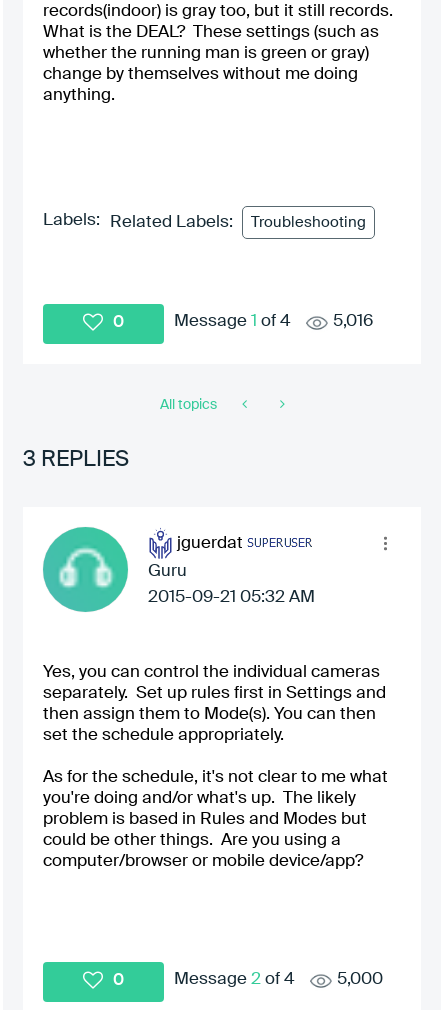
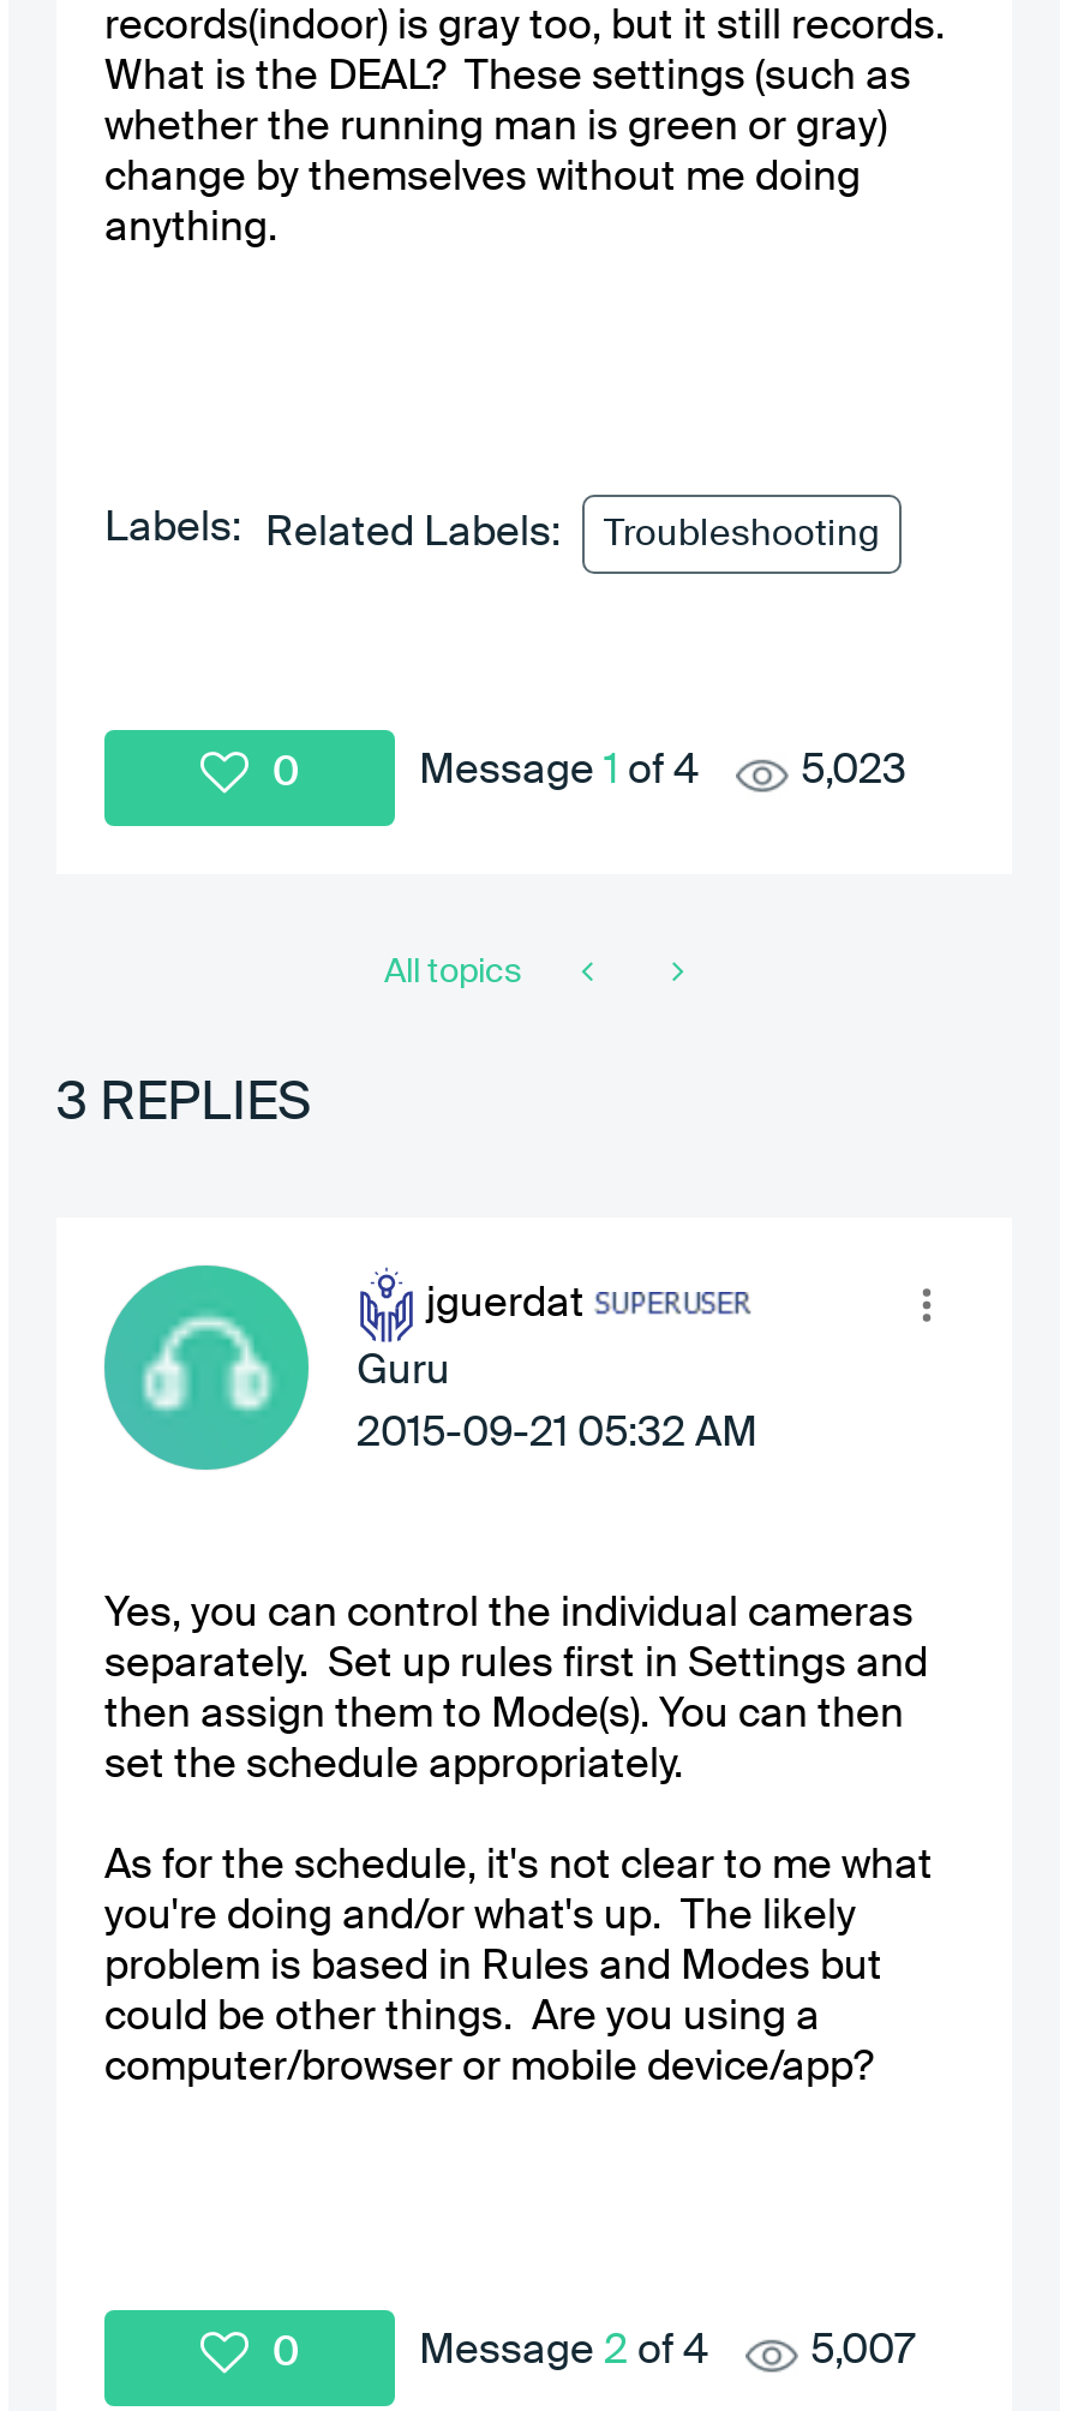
[333,313,373,330] 5,016 -> [801,752,906,792] 5,023
[337,971,383,988] 5,000 -> [810,2332,916,2373] 5,007

